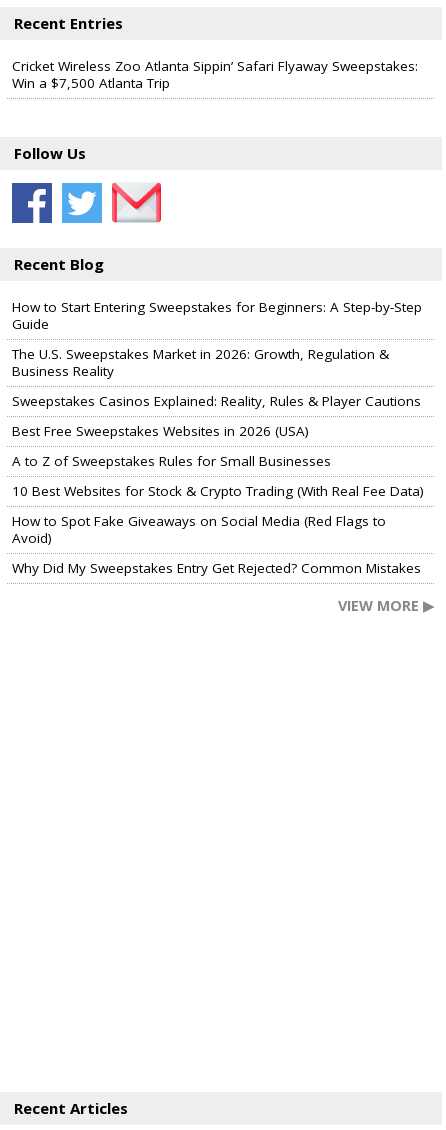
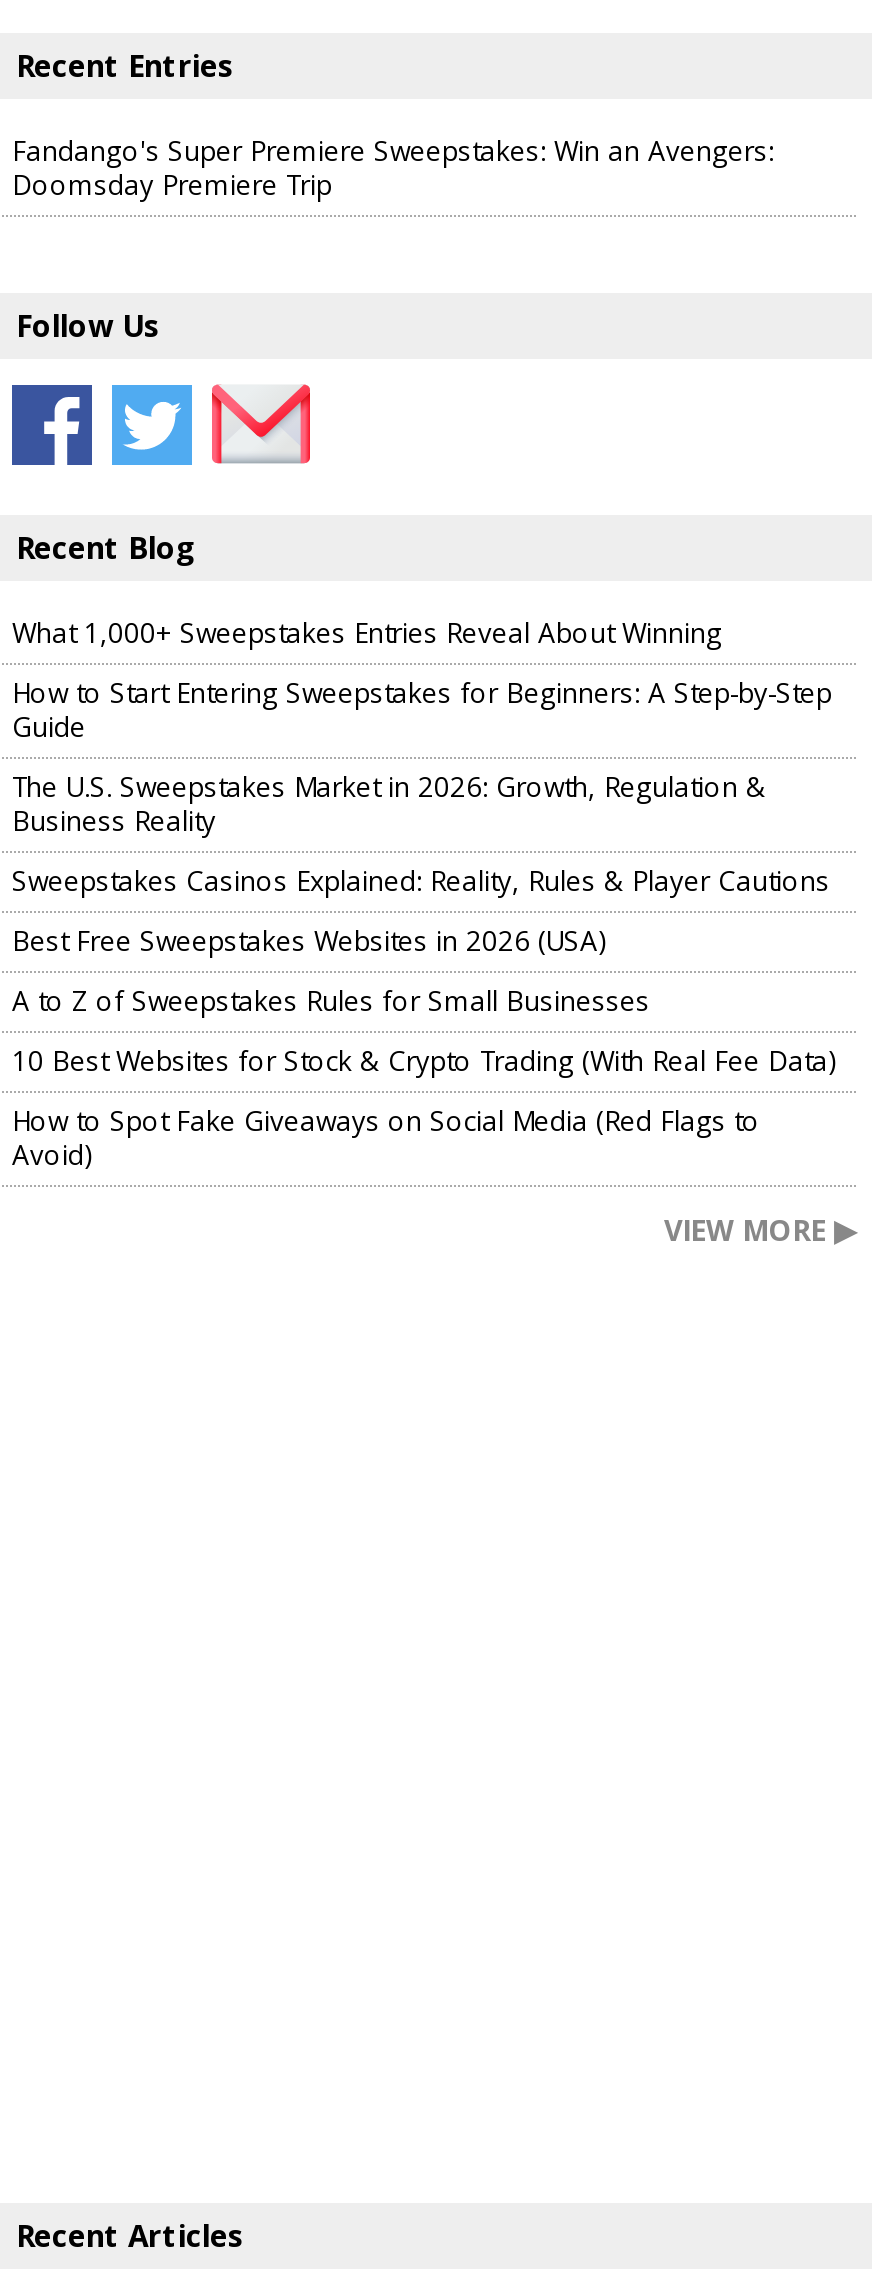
[12,57,418,92] Cricket Wireless Zoo Atlanta Sippin’ Safari Flyaway Sweepstakes: | Win a $7,500 Atlanta Trip -> [12,133,774,203] Fandango's Super Premiere Sweepstakes: Win an Avengers: | Doomsday Premiere Trip
none -> [12,615,722,651] What 1,000+ Sweepstakes Entries Reveal About Winning
moved [12,298,424,547] -> [12,675,836,1173]: How to Start Entering Sweepstakes for Beginners: A Step-by-Step | Guide | The U.S. Sweepstakes Market in 2026: Growth, Regulation & | ... | How to Spot Fake Giveaways on Social Media (Red Flags to | Avoid)
[12,559,421,577] Why Did My Sweepstakes Entry Get Rejected? Common Mistakes -> none

